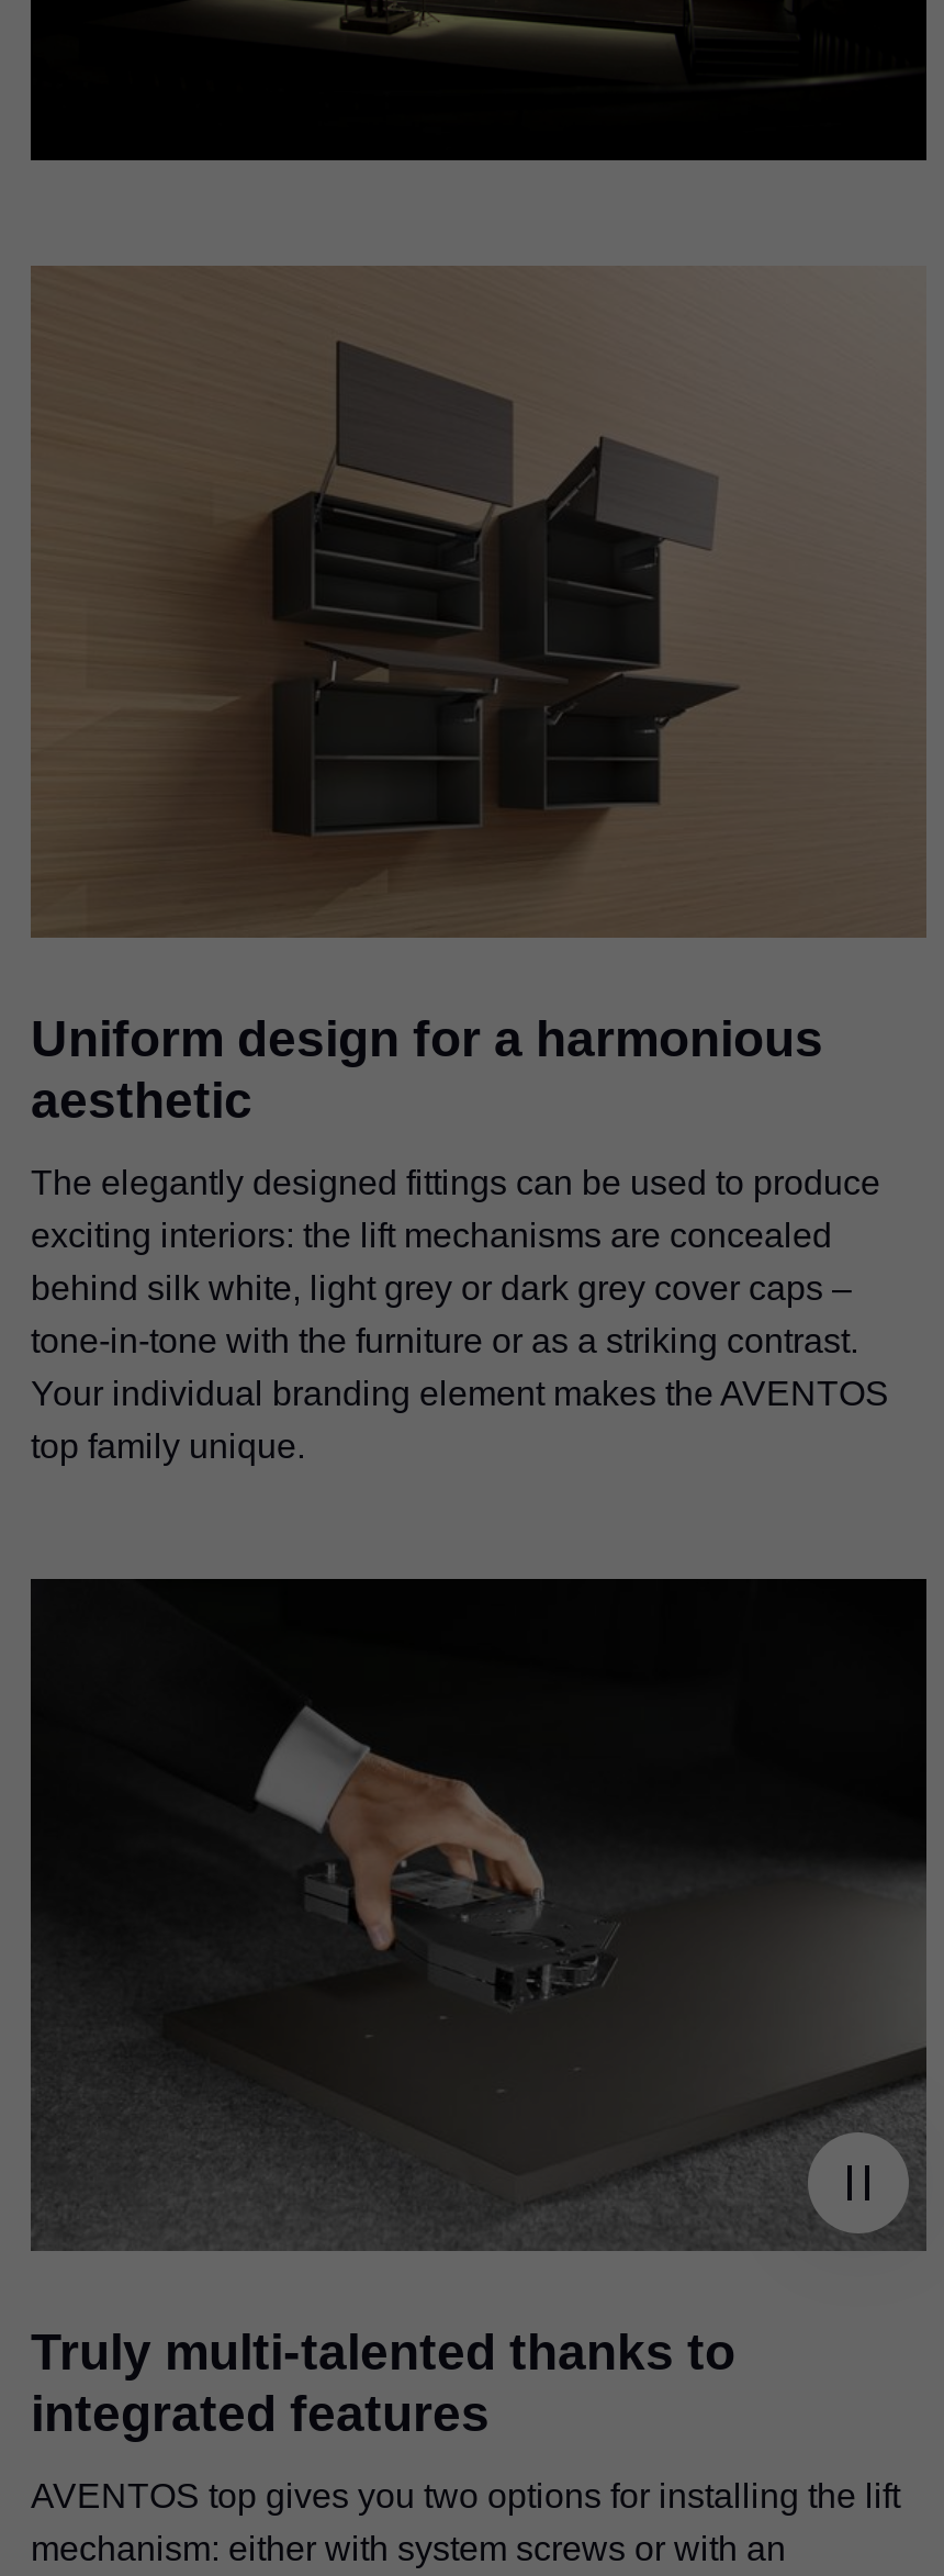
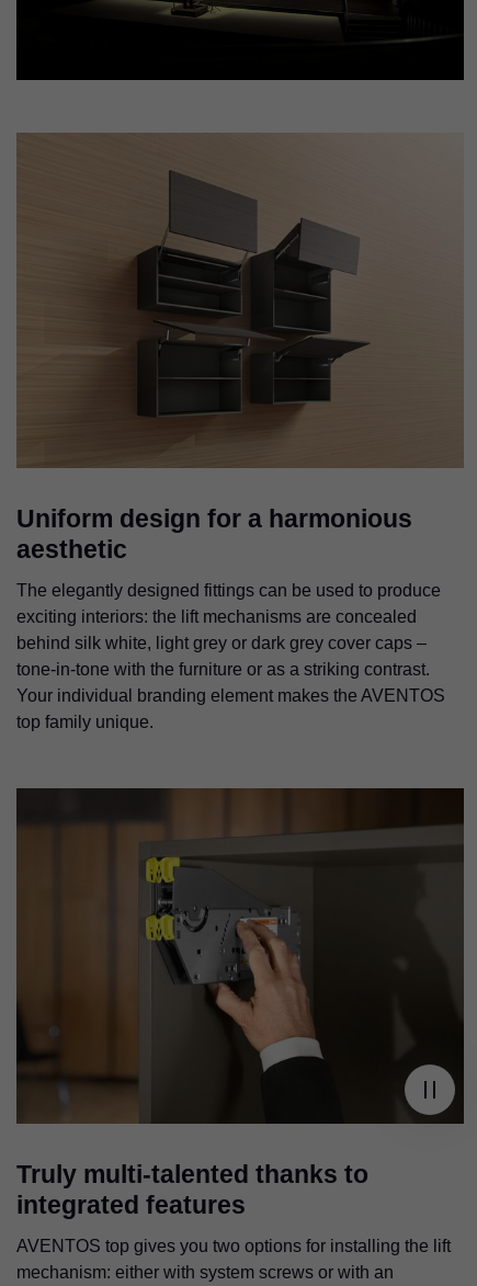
[29,1577,929,2251] [image] -> [15,787,465,1124] [image]

